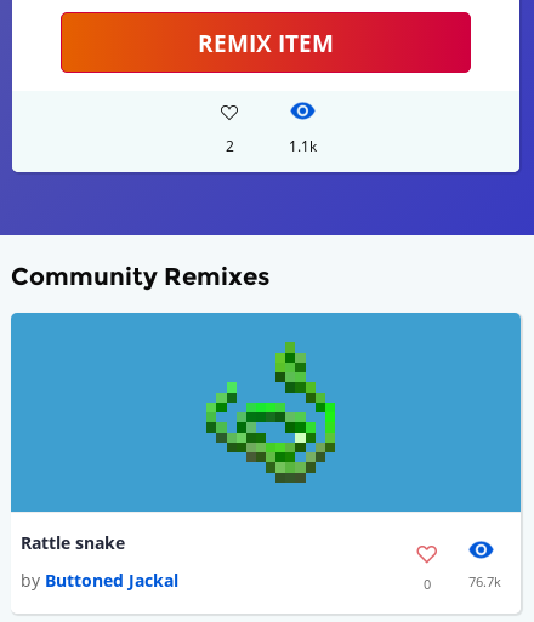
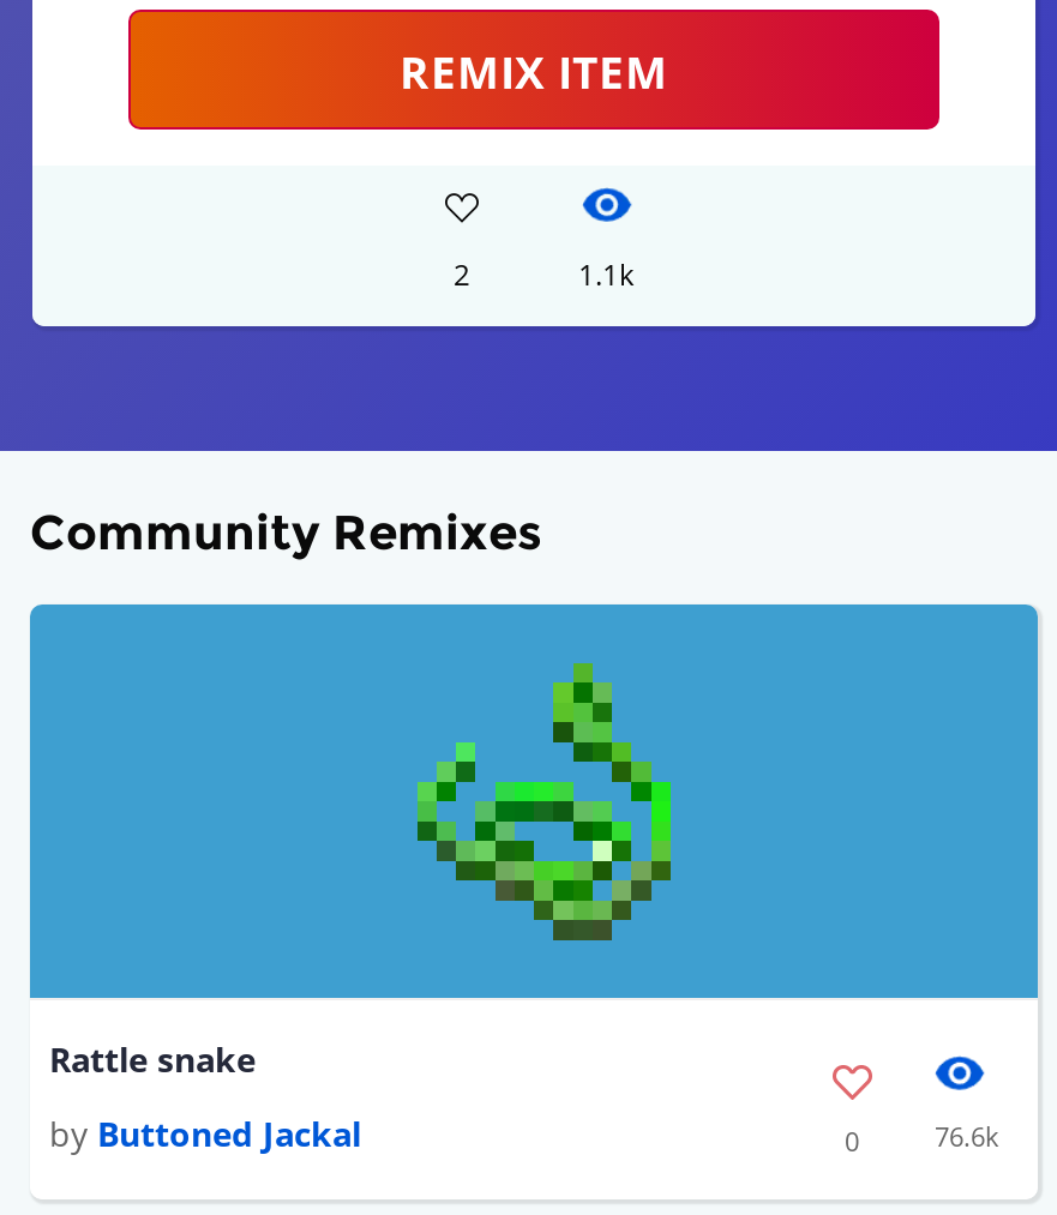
[468,572,501,590] 76.7k -> [935,1117,999,1153] 76.6k

